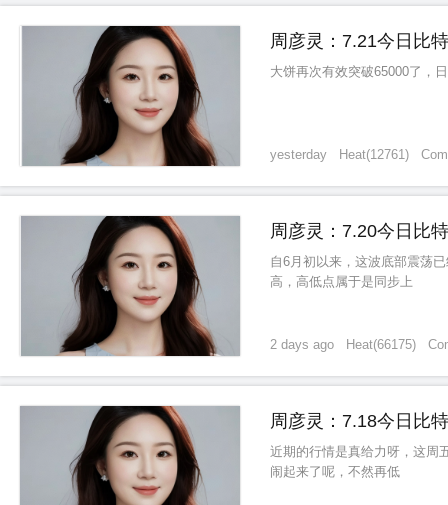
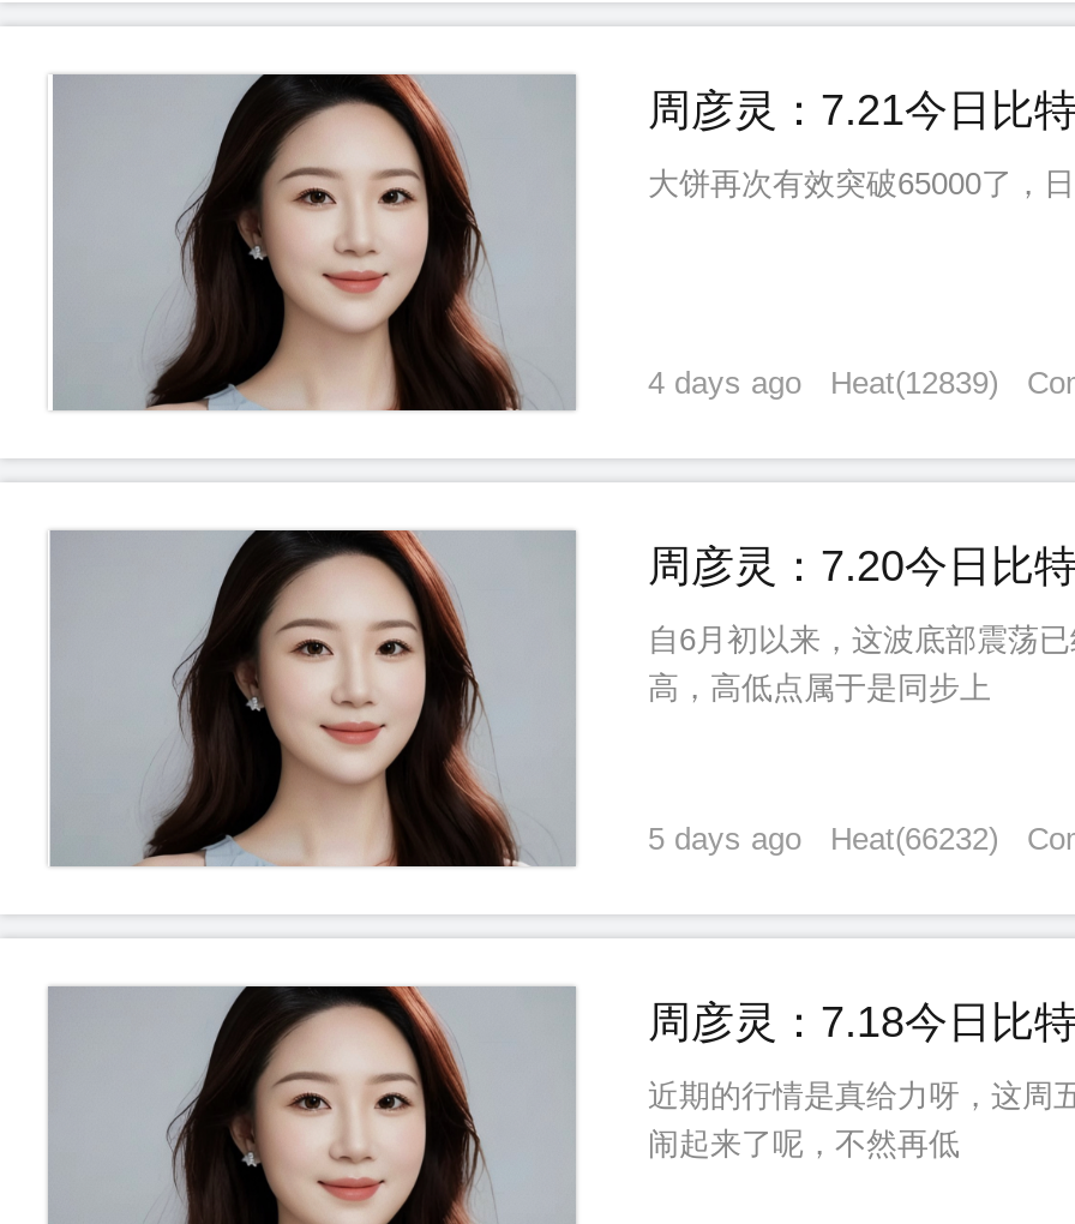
[270,147,409,162] yesterday | Heat(12761) -> [648,365,998,401] 4 days ago | Heat(12839)
[270,337,334,352] 2 days ago -> [648,821,801,857] 5 days ago
[346,337,416,352] Heat(66175) -> [830,821,998,857] Heat(66232)

